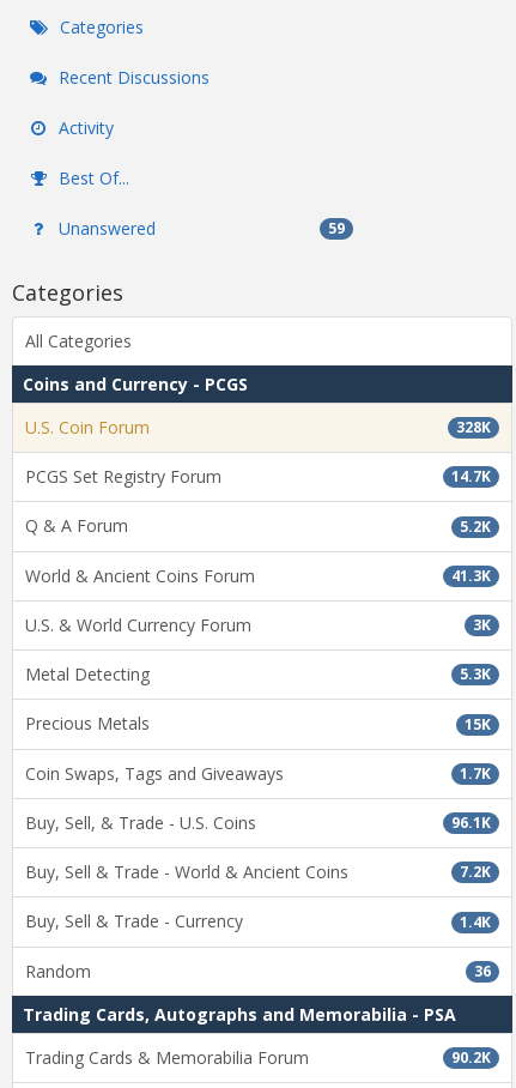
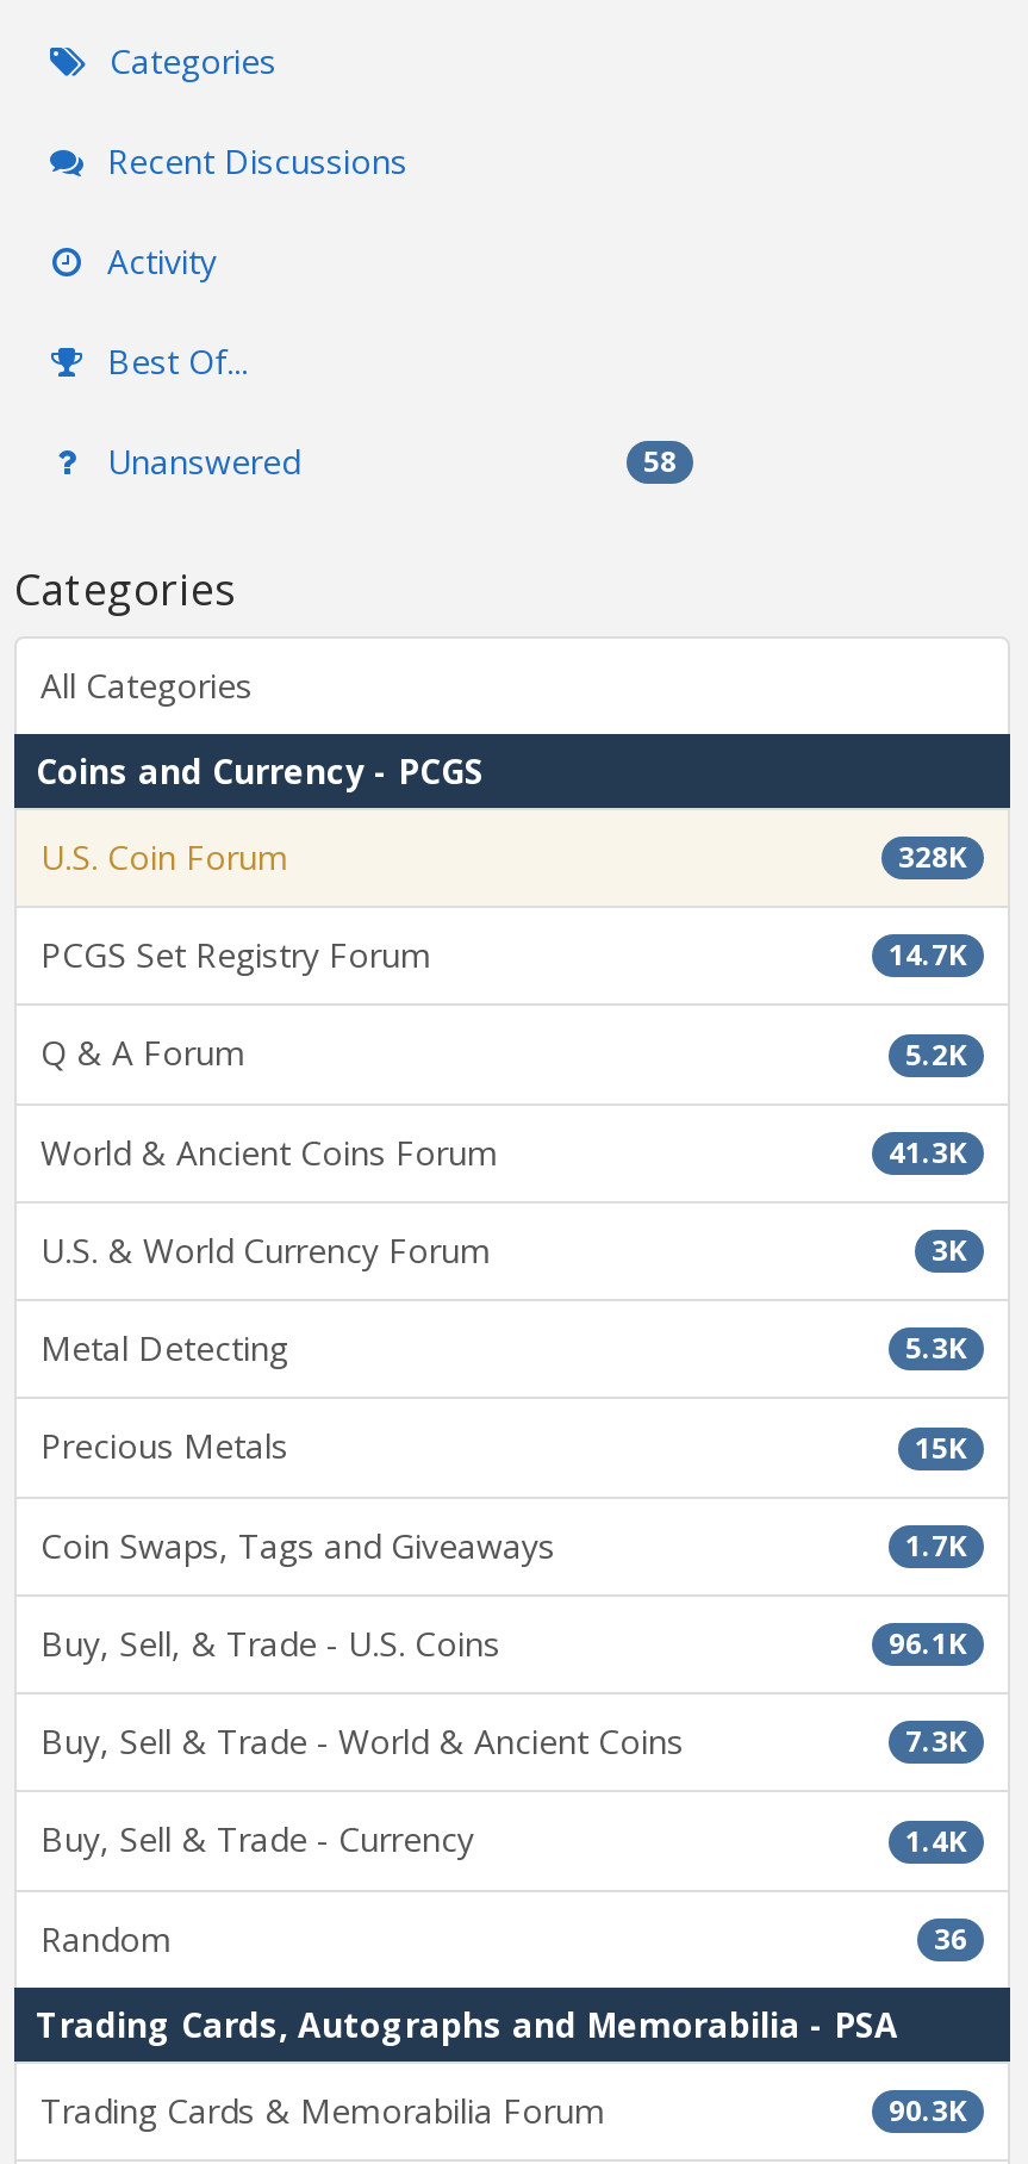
[328,218,345,238] 59 -> [643,440,677,481] 58
[460,862,491,882] 7.2K -> [905,1721,967,1762] 7.3K
[451,1047,491,1068] 90.2K -> [889,2090,967,2131] 90.3K

